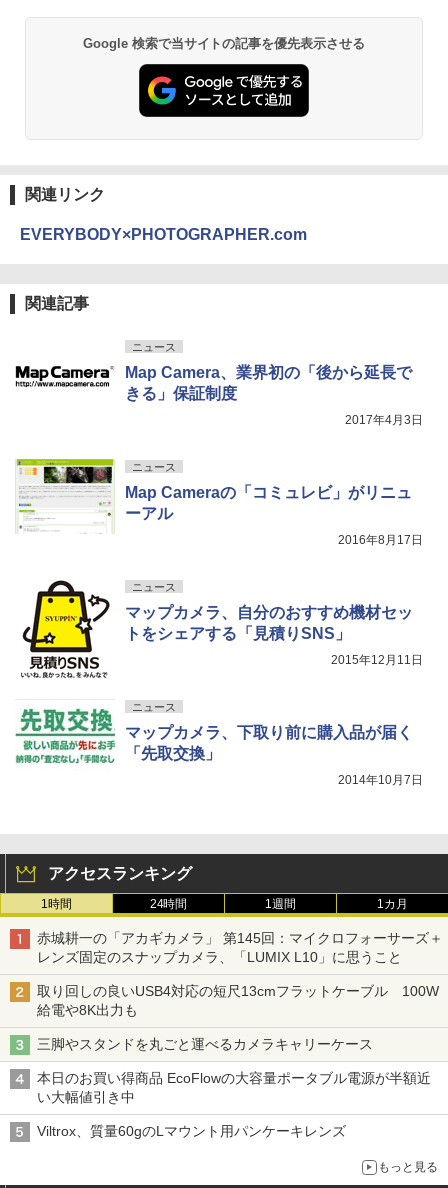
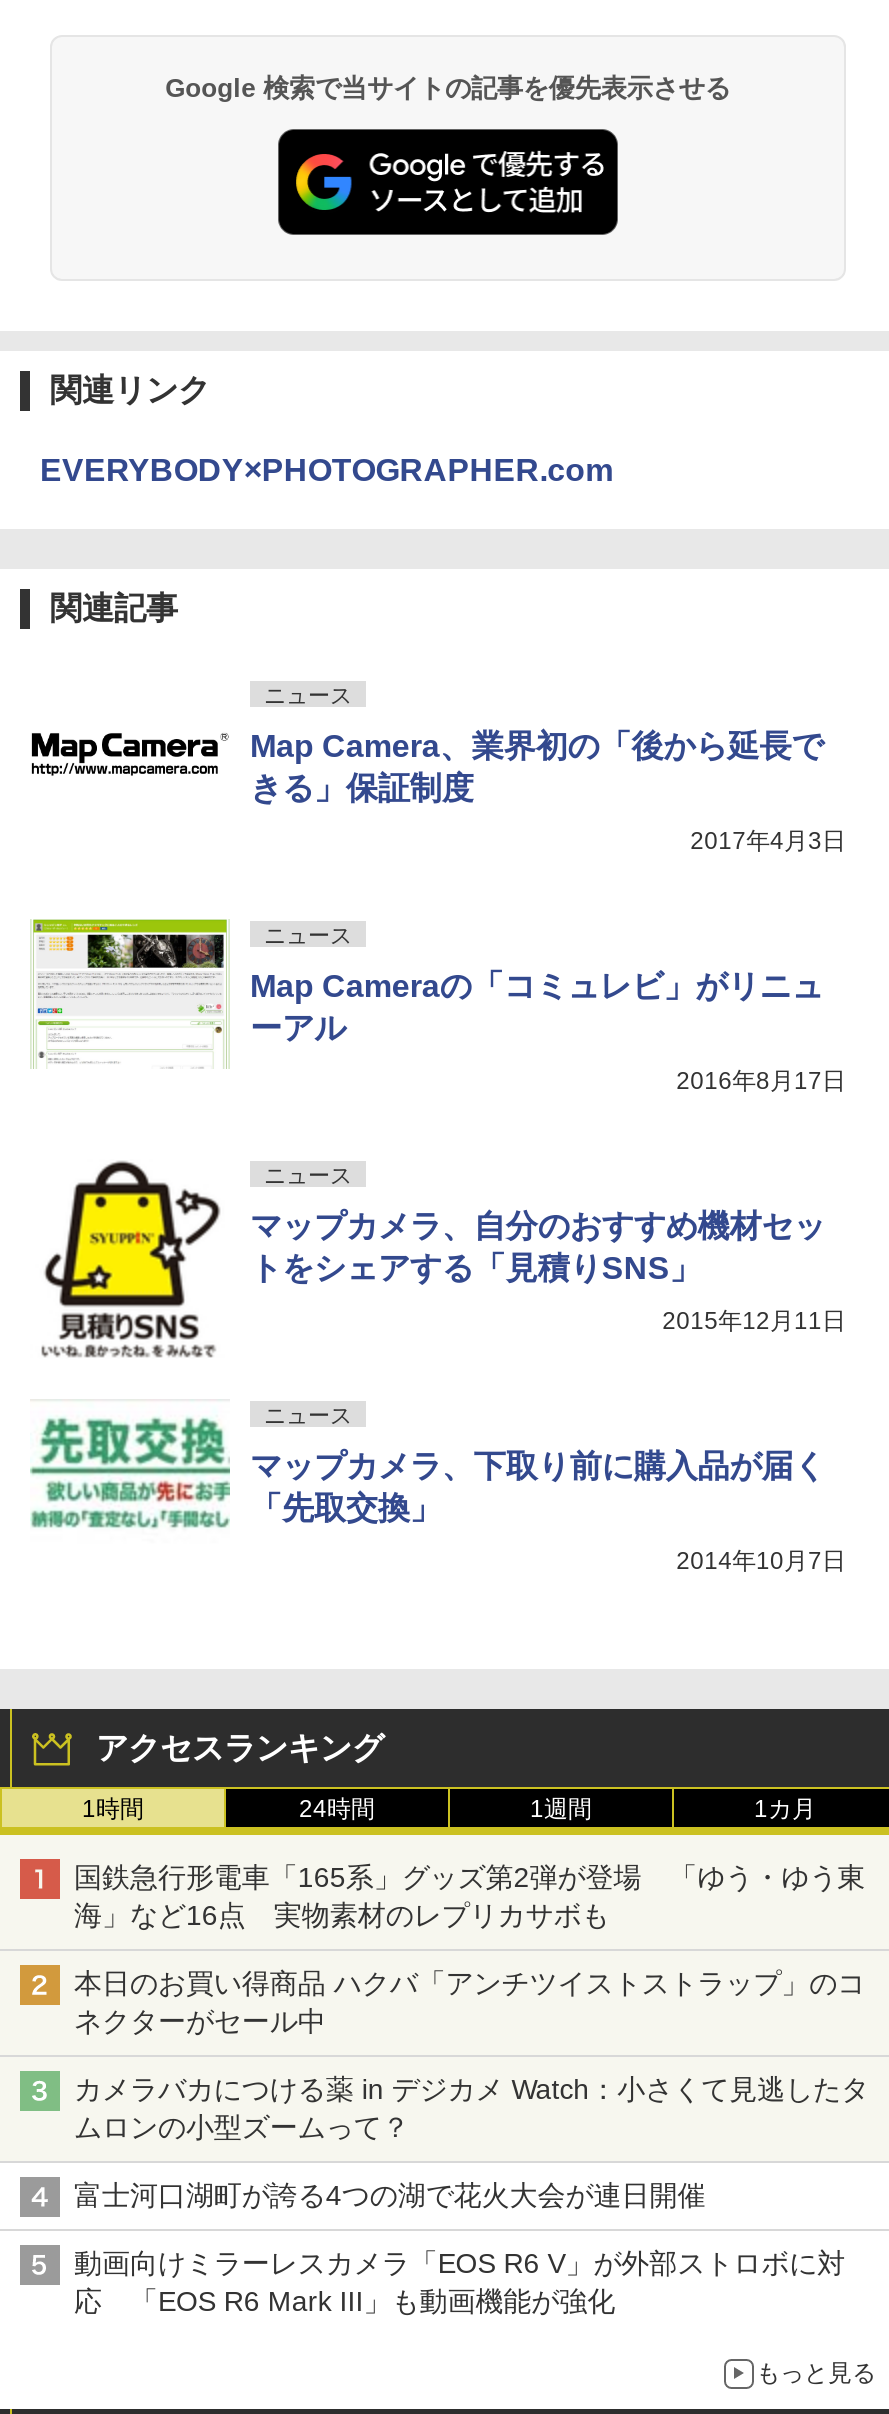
[37,930,443,965] 赤城耕一の「アカギカメラ」 第145回：マイクロフォーサーズ＋ | レンズ固定のスナップカメラ、「LUMIX L10」に思うこと -> [74,1861,865,1931] 国鉄急行形電車「165系」グッズ第2弾が登場 「ゆう・ゆう東 | 海」など16点 実物素材のレプリカサボも
[37,983,438,1018] 取り回しの良いUSB4対応の短尺13cmフラットケーブル 100W | 給電や8K出力も -> [74,1967,865,2037] 本日のお買い得商品 ハクバ「アンチツイストストラップ」のコ | ネクターがセール中
[37,1036,387,1052] 三脚やスタンドを丸ごと運べるカメラキャリーケース -> [74,2073,869,2143] カメラバカにつける薬 in デジカメ Watch：小さくて見逃したタ | ムロンの小型ズームって？
[37,1070,430,1105] 本日のお買い得商品 EcoFlowの大容量ポータブル電源が半額近 | い大幅値引き中 -> [74,2179,705,2211] 富士河口湖町が誇る4つの湖で花火大会が連日開催
[37,1123,360,1139] Viltrox、質量60gのLマウント用パンケーキレンズ -> [74,2247,845,2317] 動画向けミラーレスカメラ「EOS R6 V」が外部ストロボに対 | 応 「EOS R6 Mark III」も動画機能が強化

